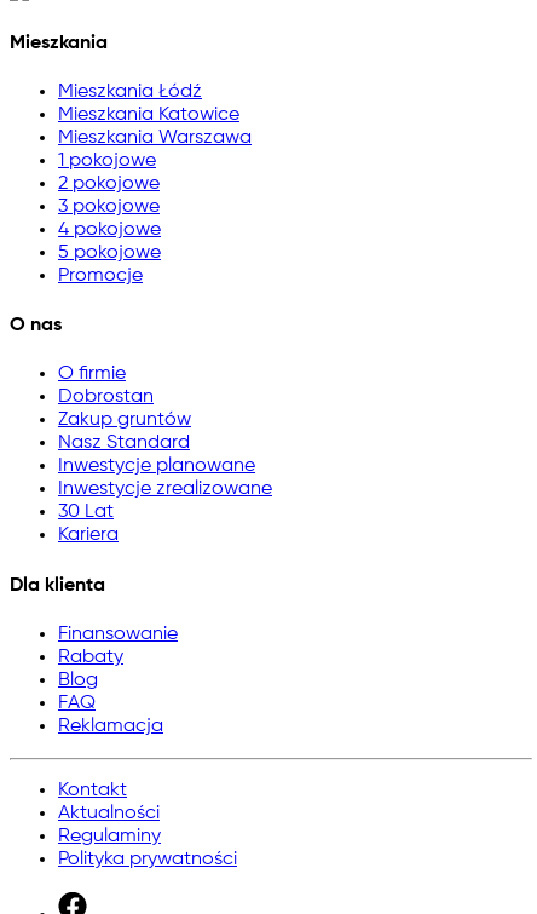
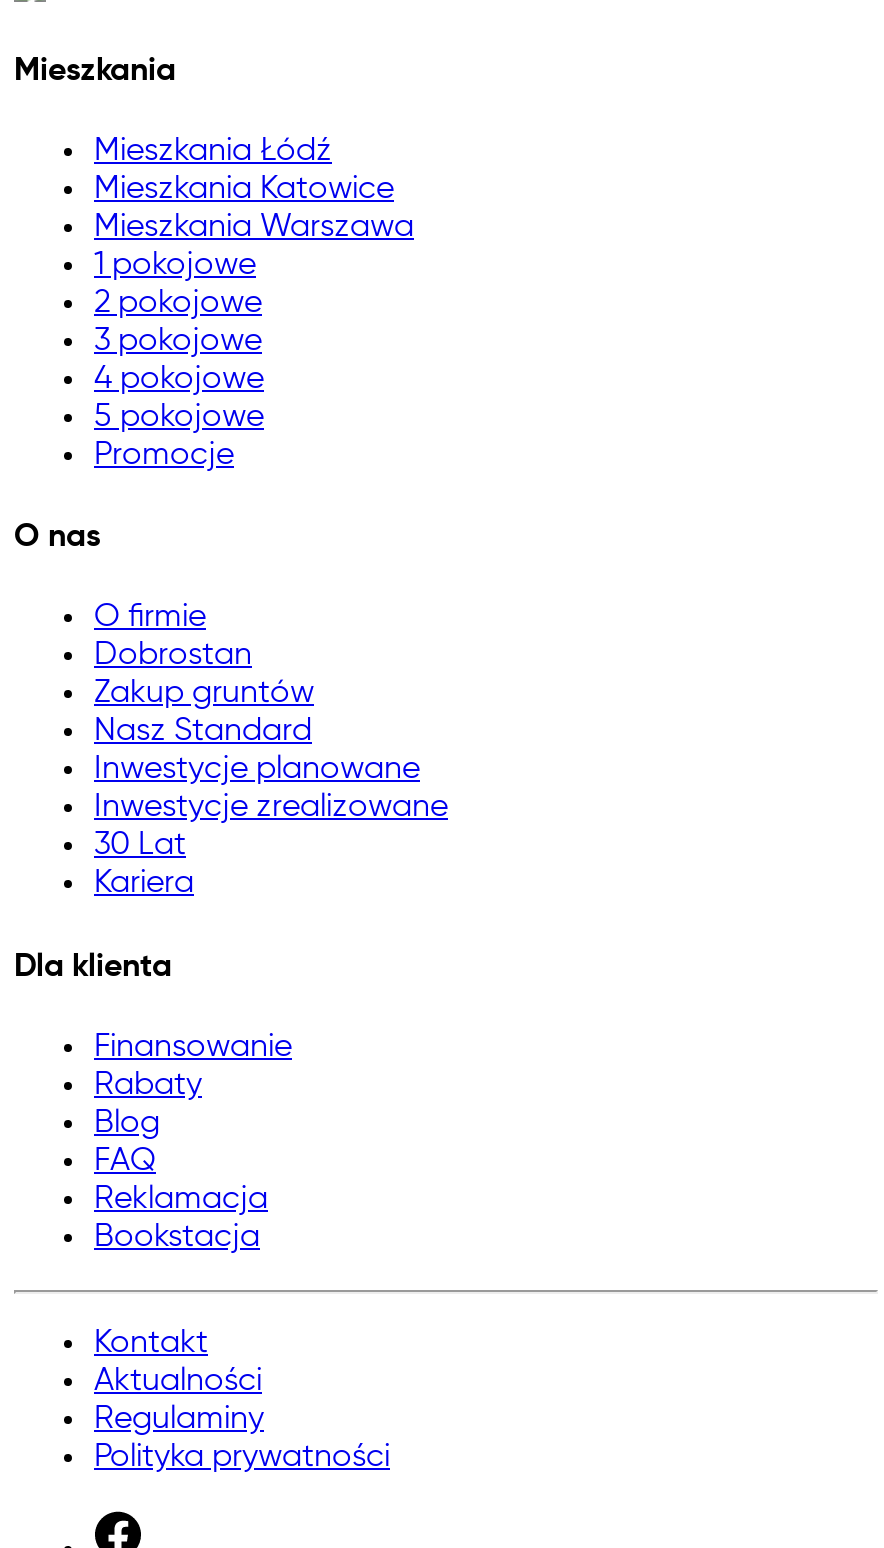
none -> [94,1222,260,1254] Bookstacja

